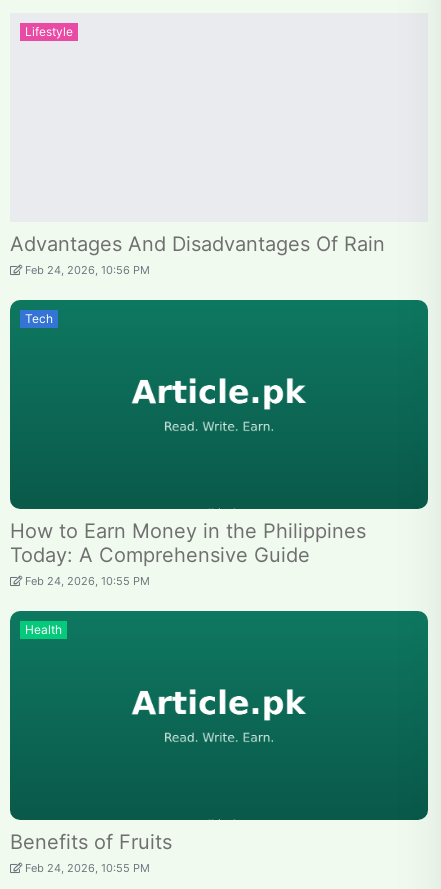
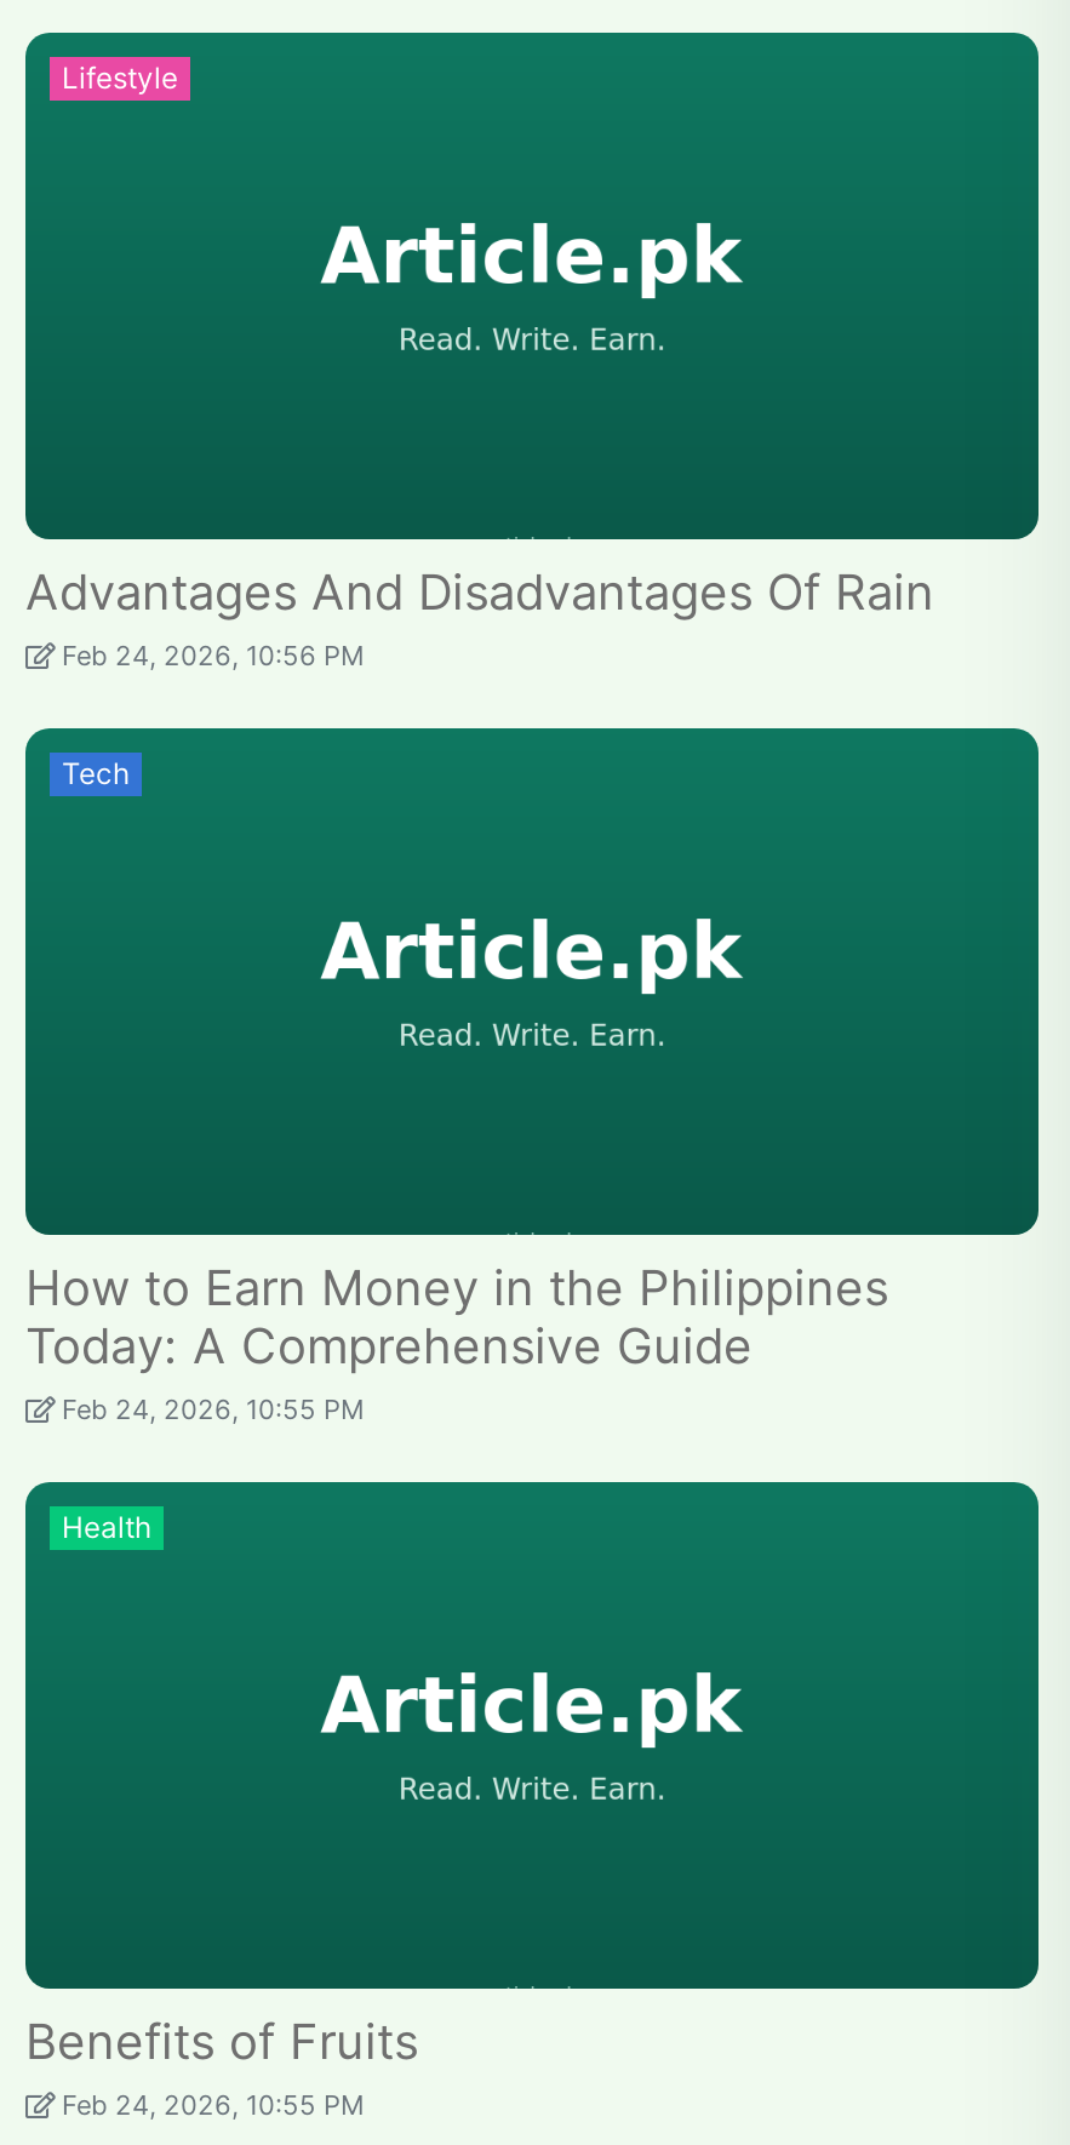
none -> [23,30,1041,542] [image]

